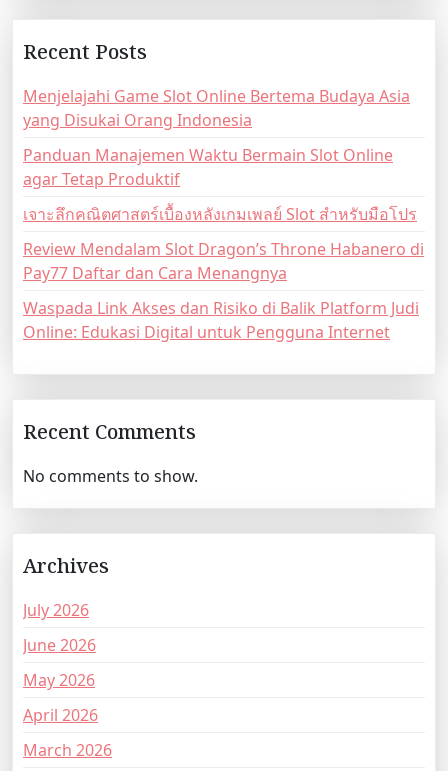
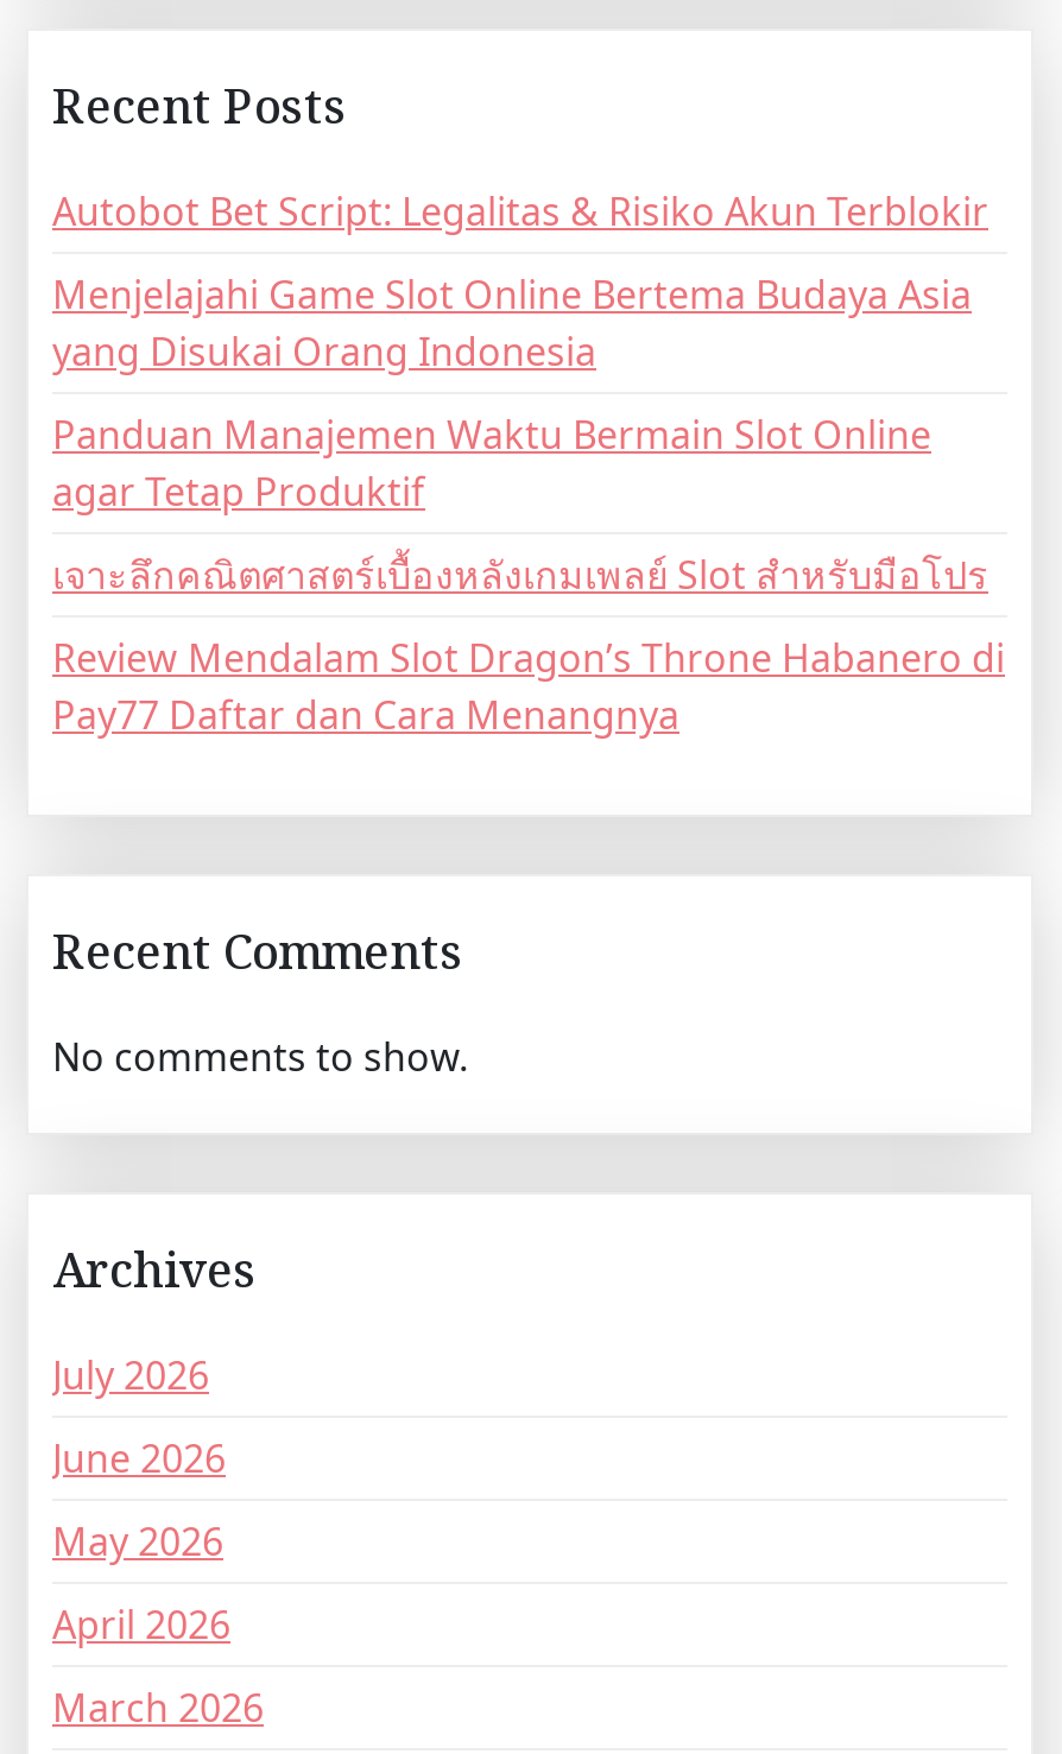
none -> [52,185,988,238] Autobot Bet Script: Legalitas & Risiko Akun Terblokir
moved [23,84,424,283] -> [52,268,1005,741]: Menjelajahi Game Slot Online Bertema Budaya Asia | yang Disukai Orang Indonesia | Panduan Manajemen Waktu Bermain Slot Online | agar Tetap Produktif | เจาะลึกคณิตศาสตร์เบื้องหลังเกมเพลย์ Slot สำหรับมือโปร | Review Mendalam Slot Dragon’s Throne Habanero di | Pay77 Daftar dan Cara Menangnya
[23,296,419,342] Waspada Link Akses dan Risiko di Balik Platform Judi | Online: Edukasi Digital untuk Pengguna Internet -> none

